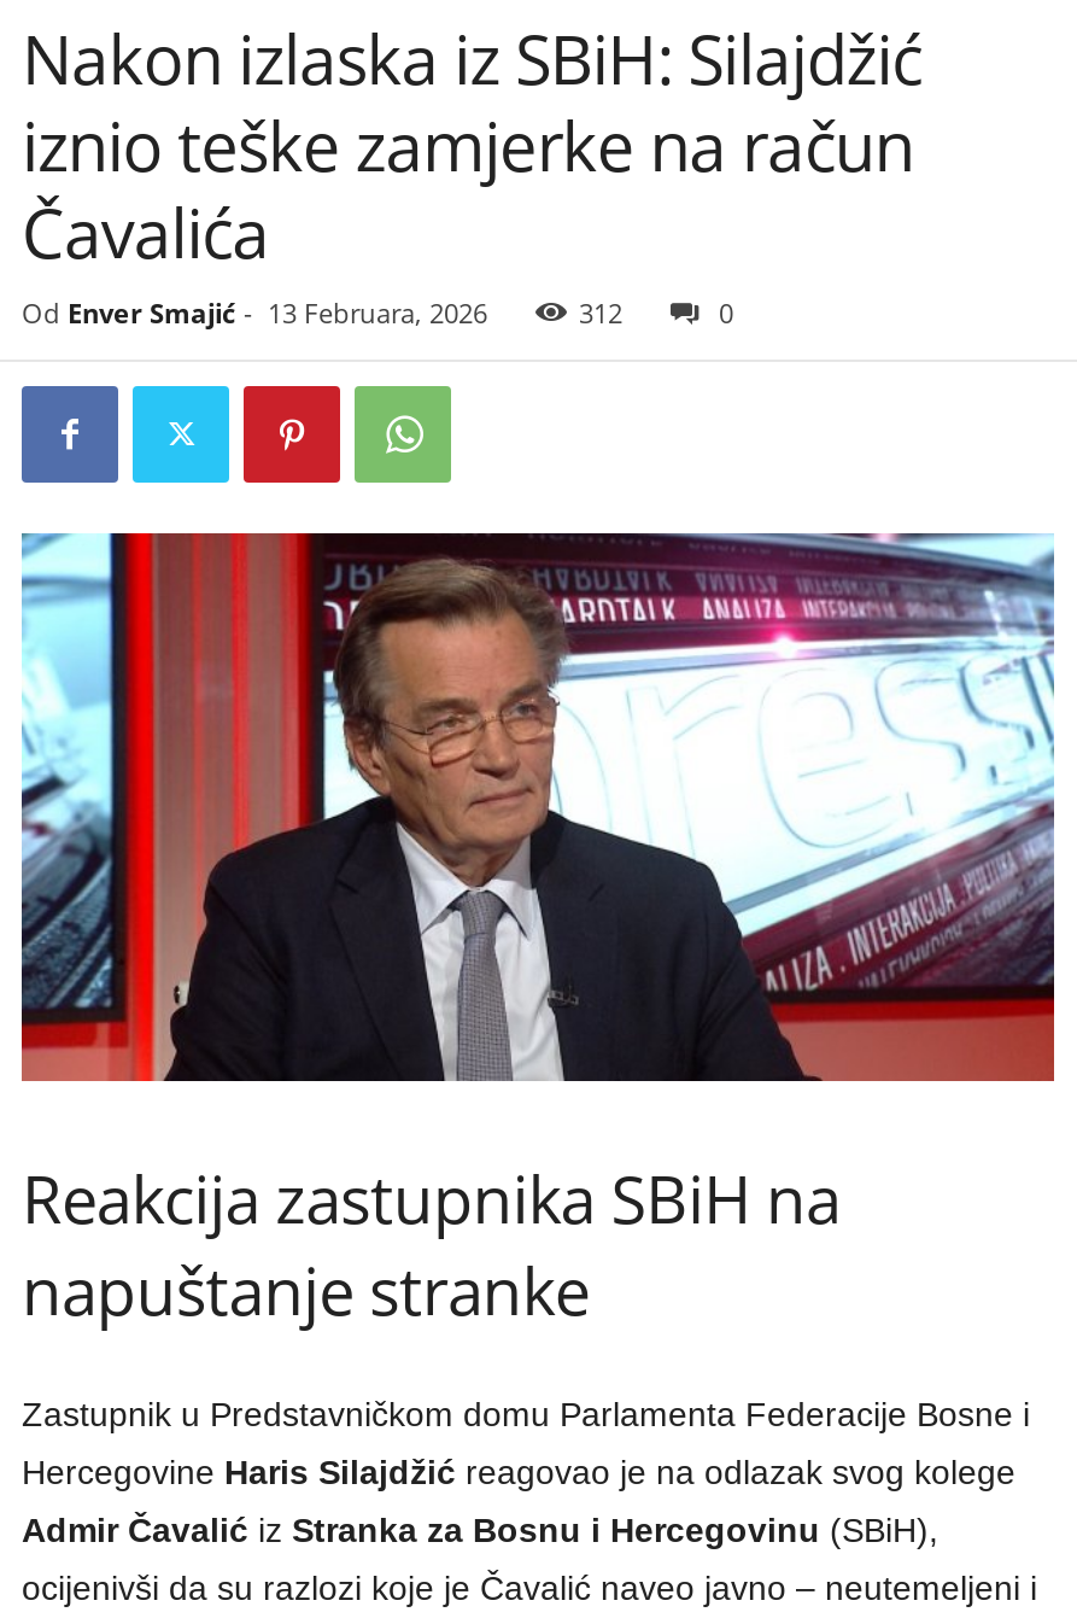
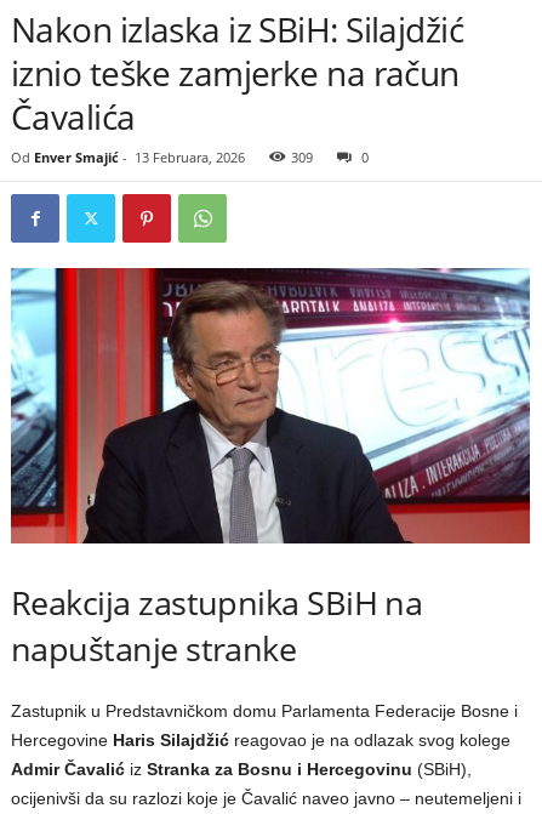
[579,294,622,331] 312 -> [291,148,313,166] 309

